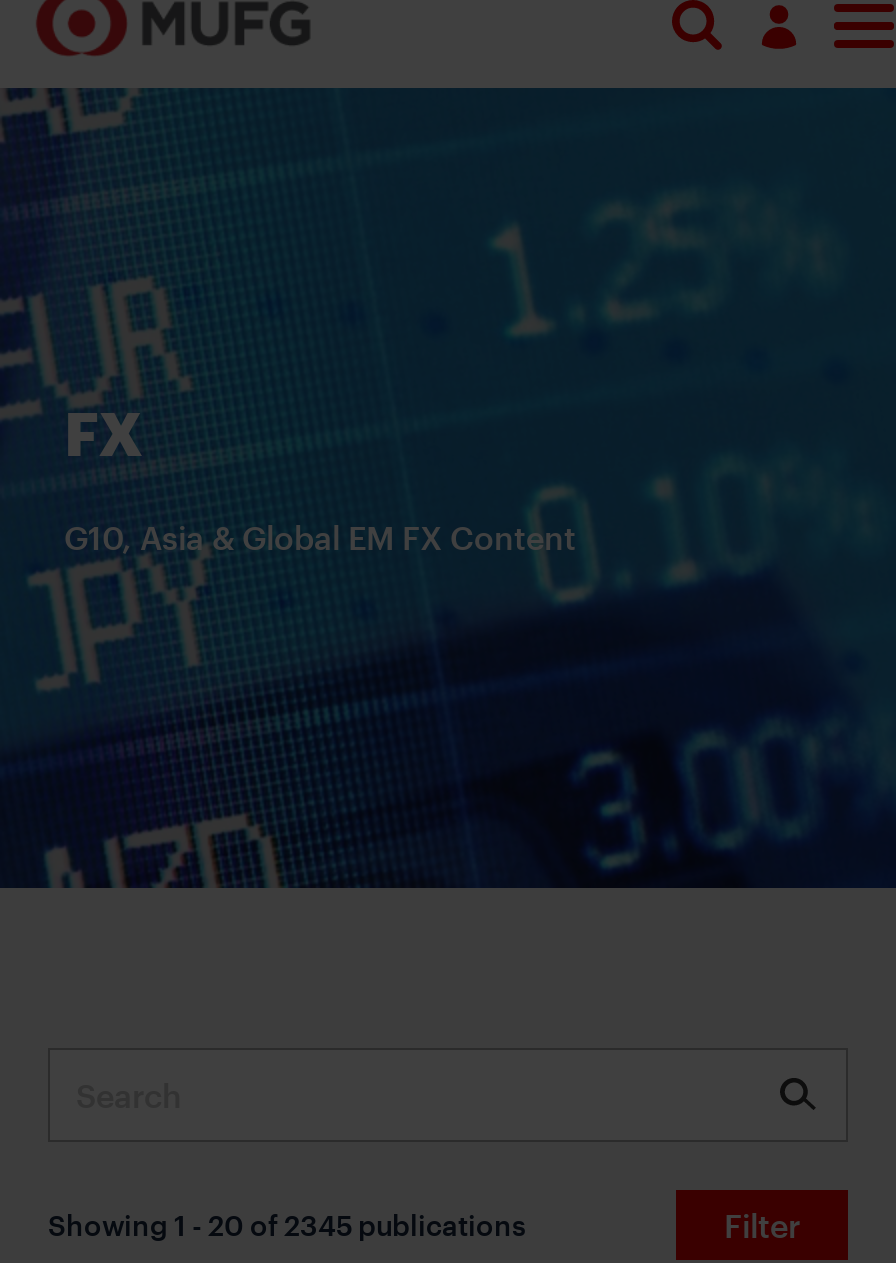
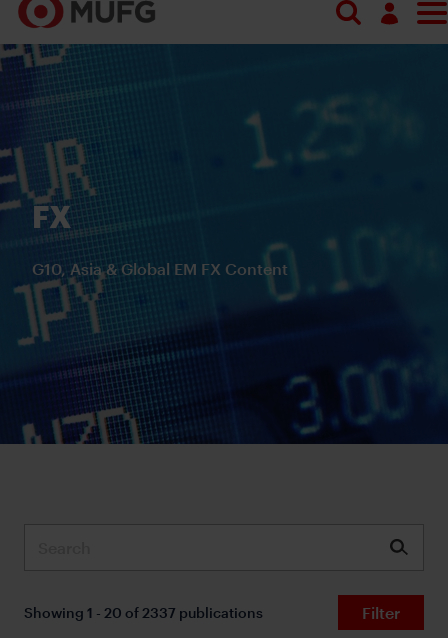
[48,1207,526,1241] Showing 1 - 20 of 2345 publications -> [24,603,263,620] Showing 1 - 20 of 2337 publications

